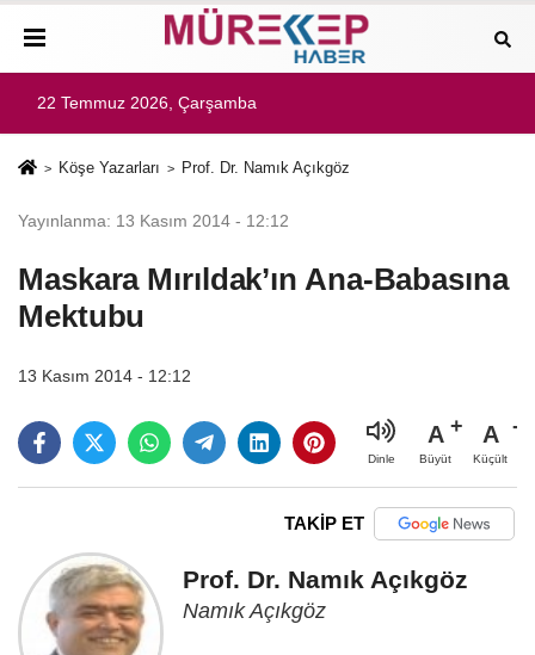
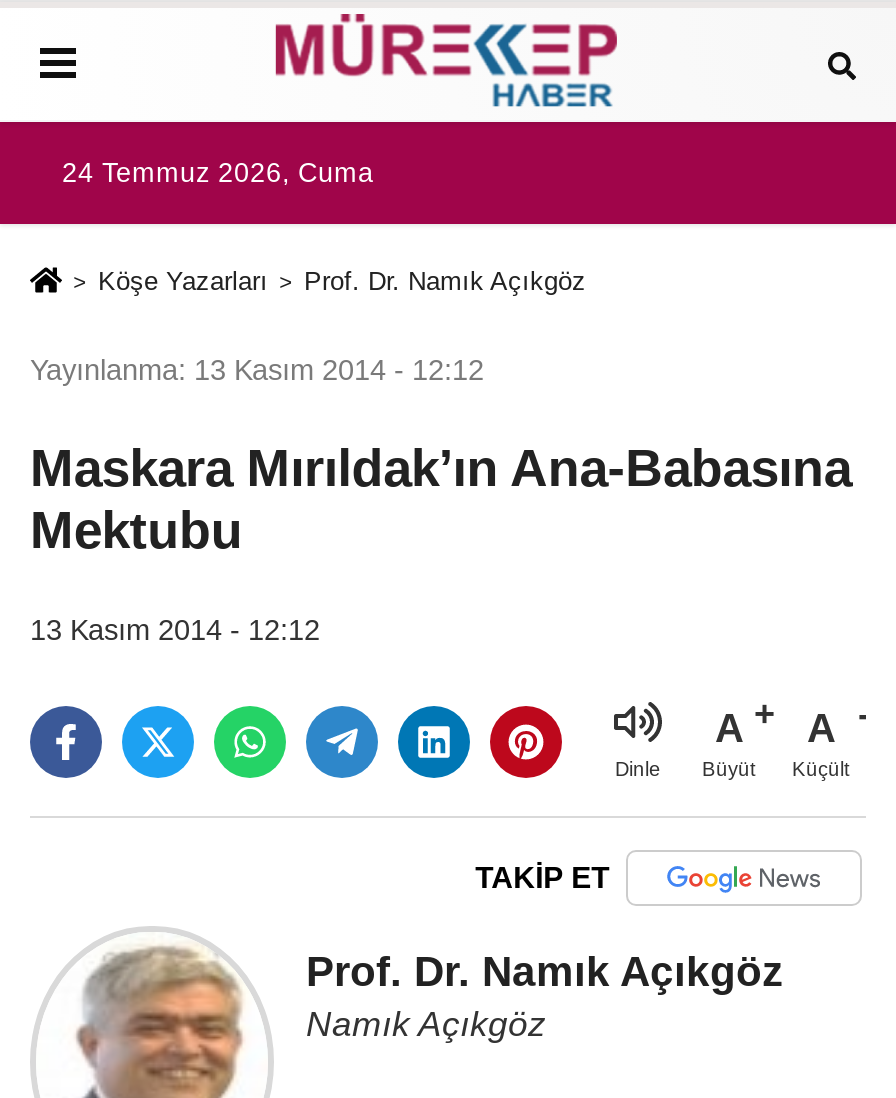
[37,94,257,112] 22 Temmuz 2026, Çarşamba -> [62,158,374,188] 24 Temmuz 2026, Cuma

